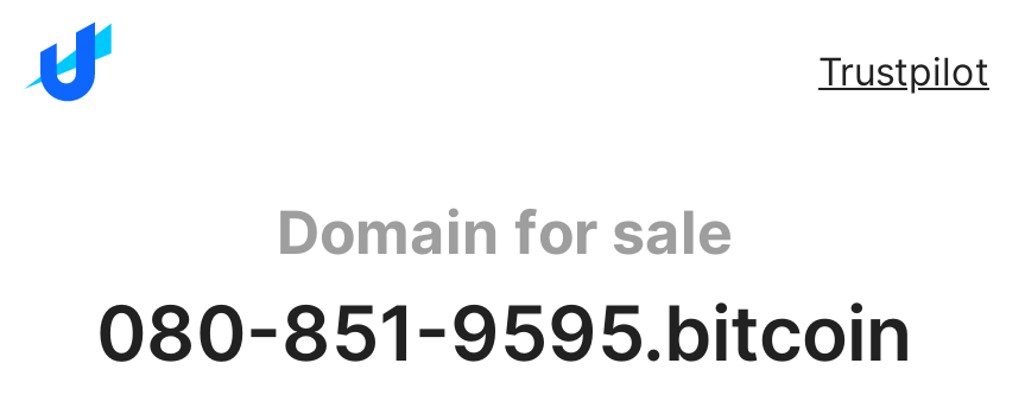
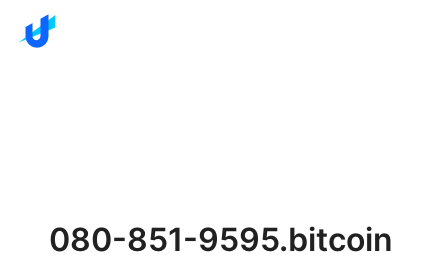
[277,47,989,269] Trustpilot | Domain for sale -> none

